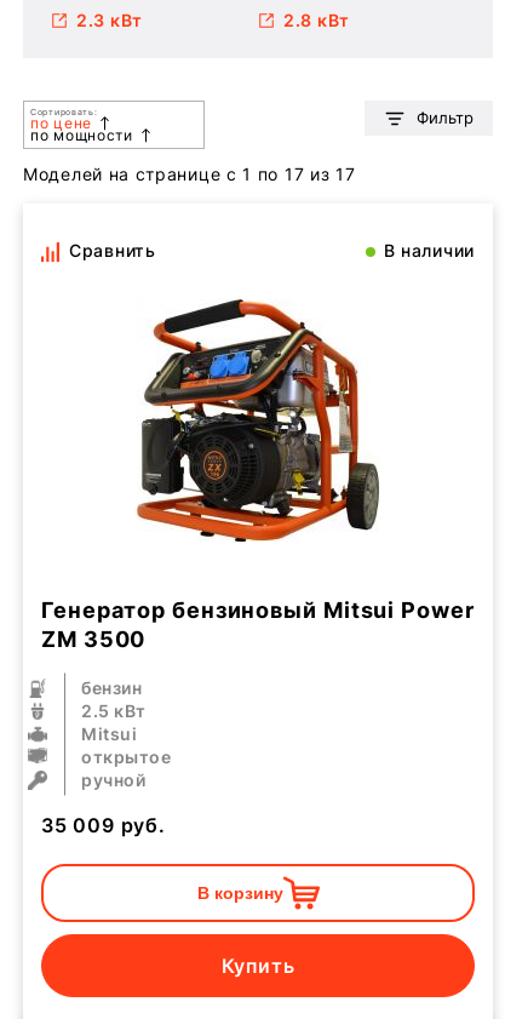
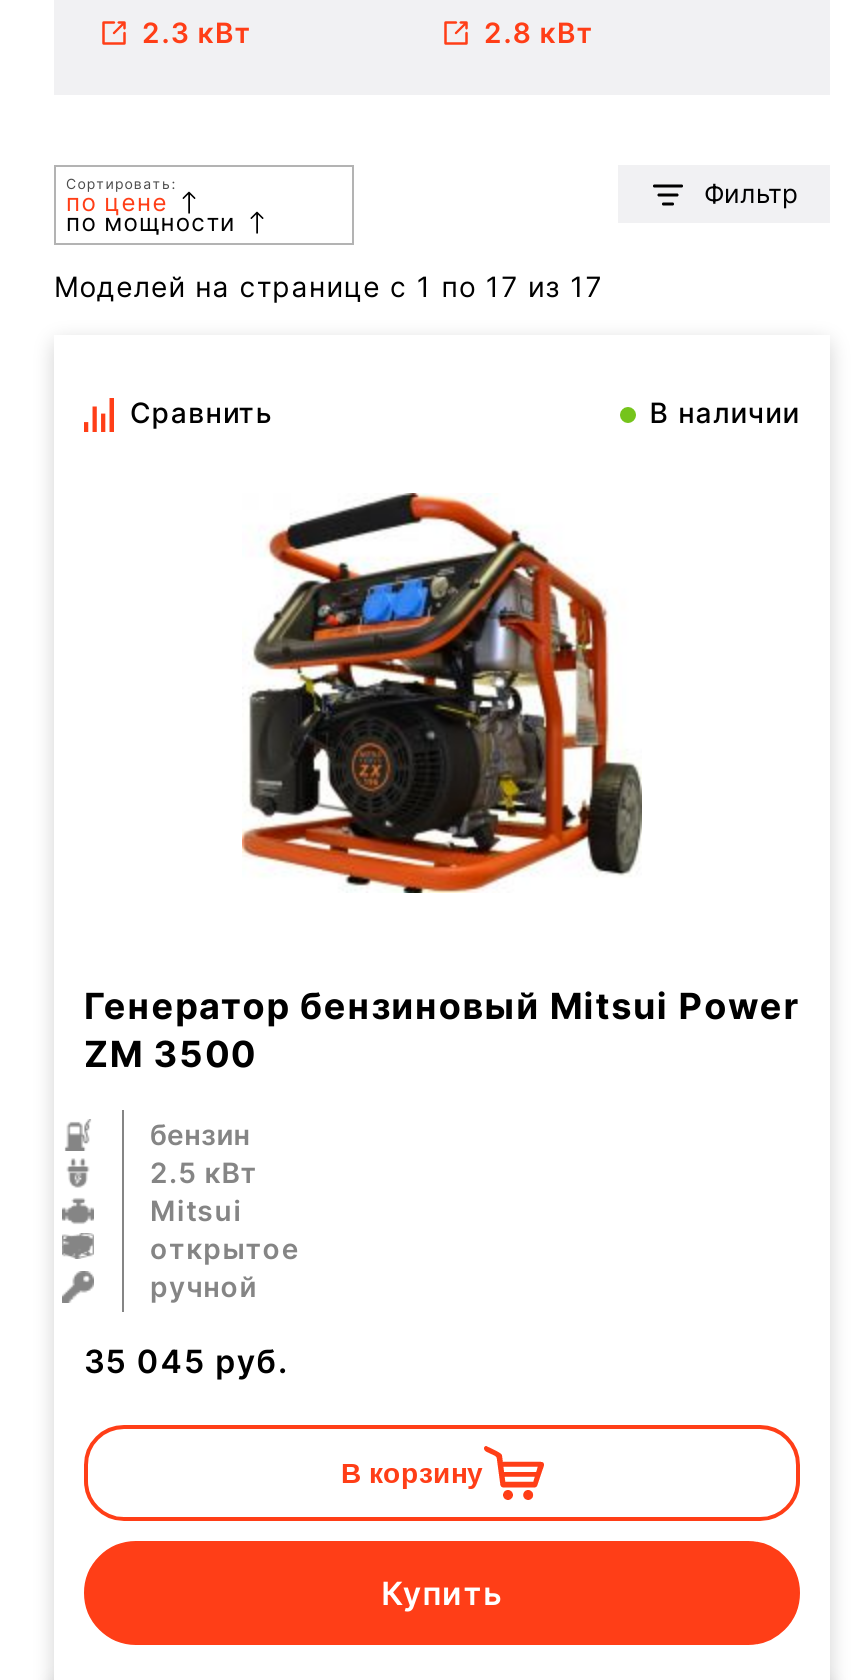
[41,813,166,837] 35 009 руб. -> [84,1341,290,1381] 35 045 руб.

